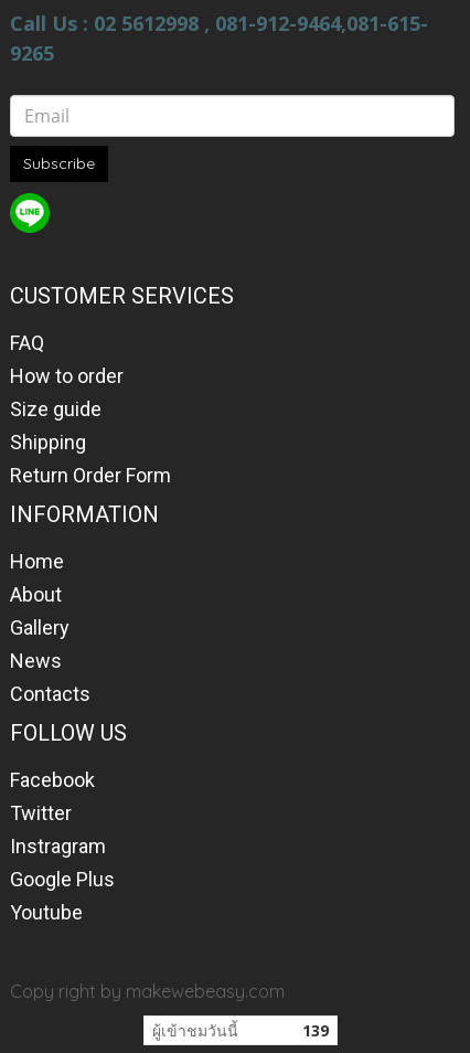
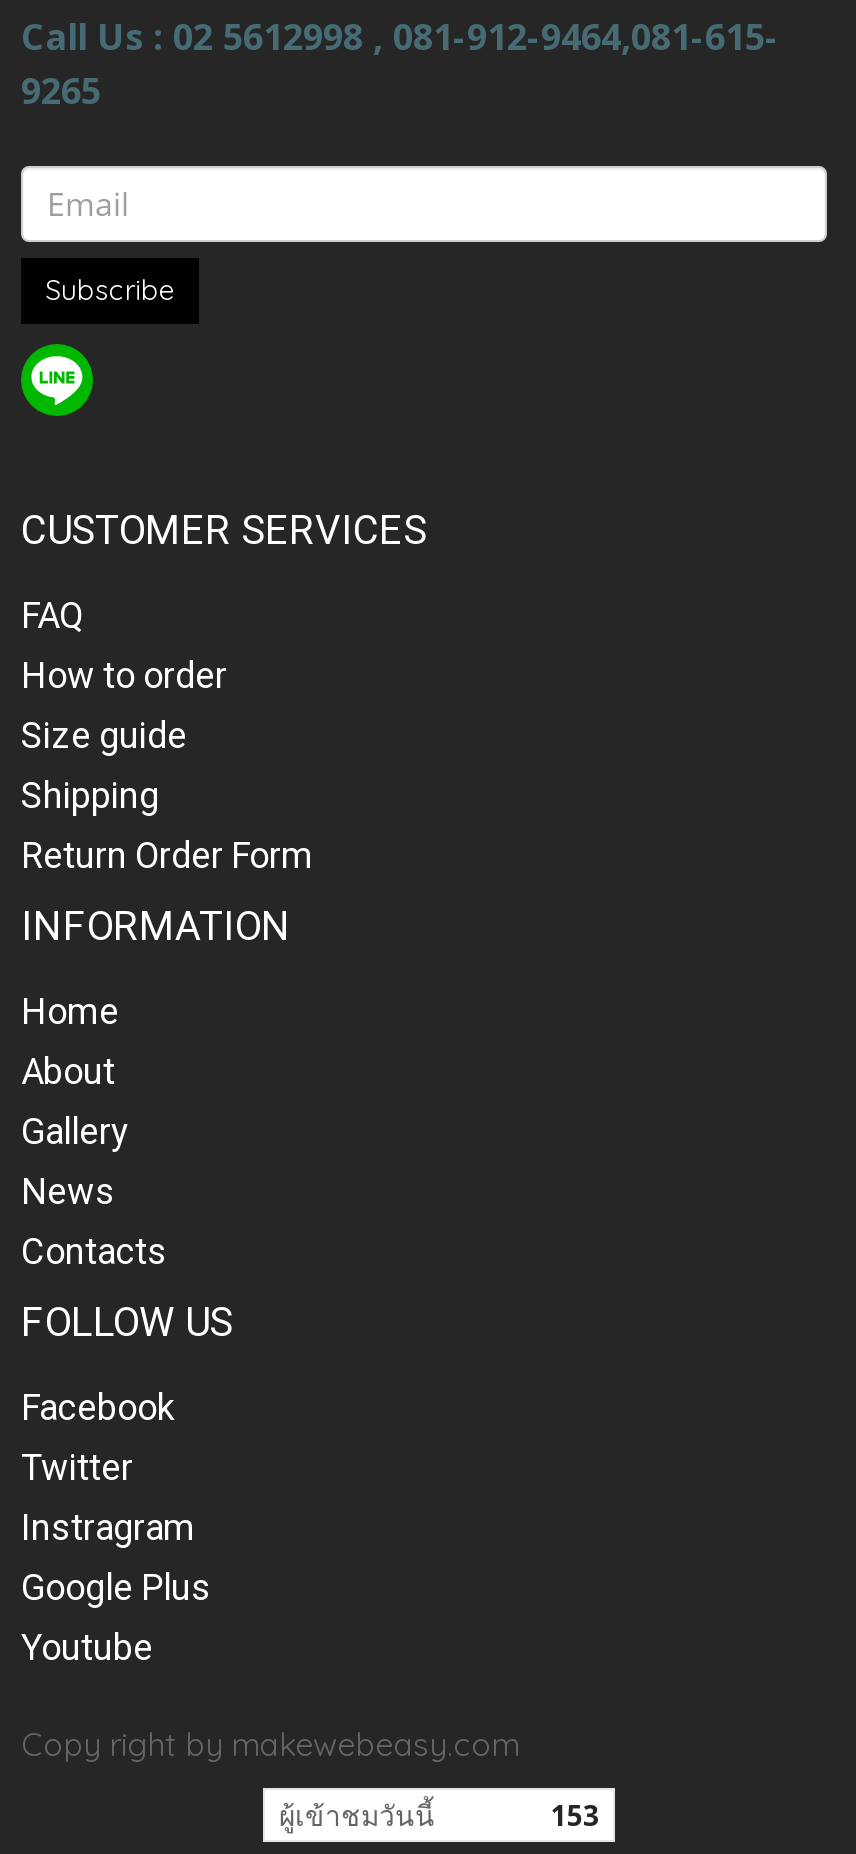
[302,1020,329,1041] 139 -> [551,1796,599,1834] 153

